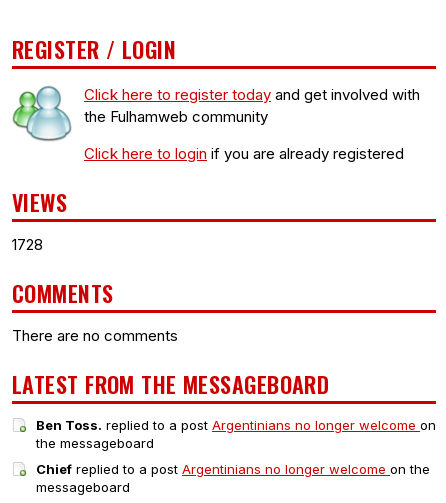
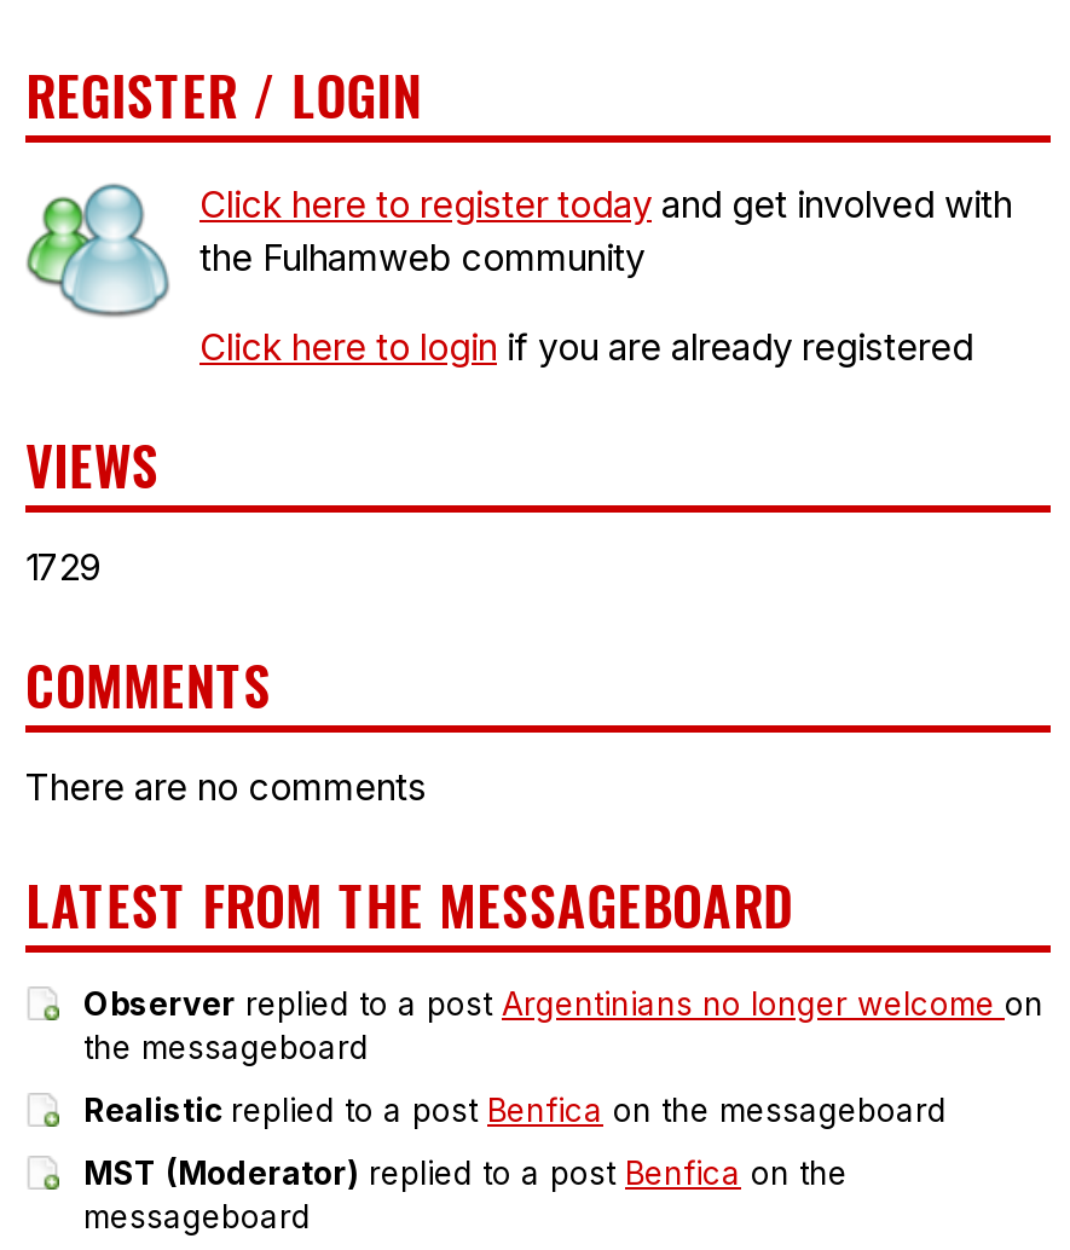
[12,235,43,254] 1728 -> [25,544,100,590] 1729
[36,417,436,433] Ben Toss. replied to a post Argentinians no longer welcome on -> [83,984,1043,1023] Observer replied to a post Argentinians no longer welcome on
[36,461,430,477] Chief replied to a post Argentinians no longer welcome on the -> [83,1090,947,1192] Realistic replied to a post Benfica on the messageboard | MST (Moderator) replied to a post Benfica on the

